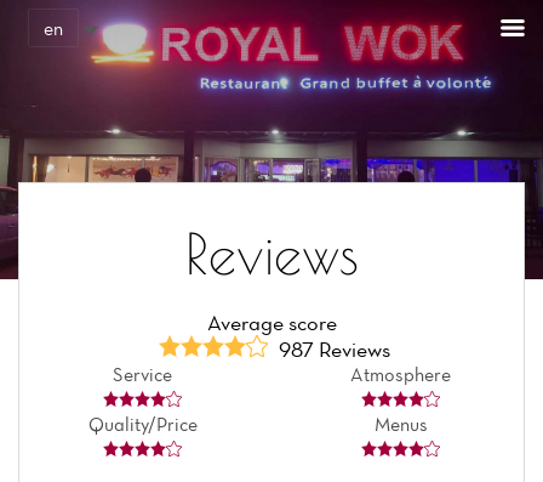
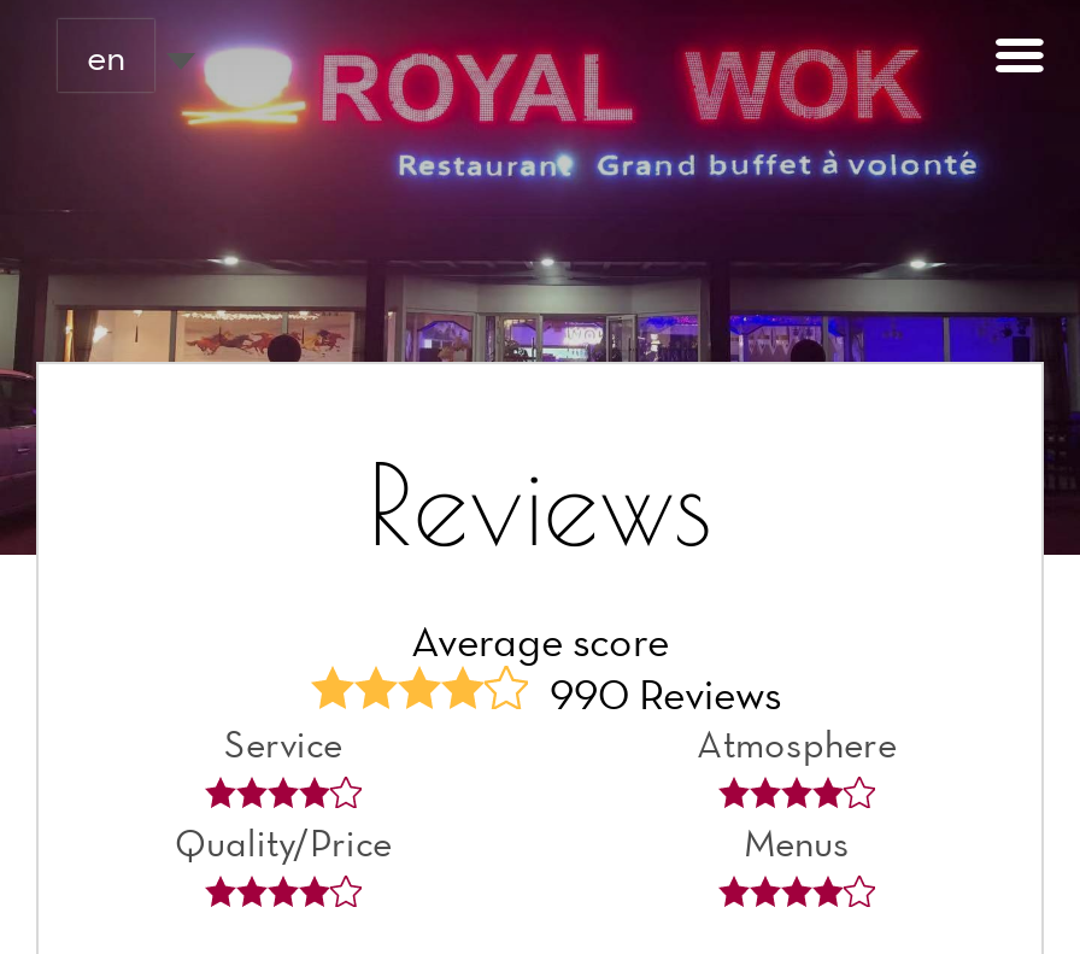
[274,336,390,364] 987 Reviews -> [540,667,781,722] 990 Reviews

